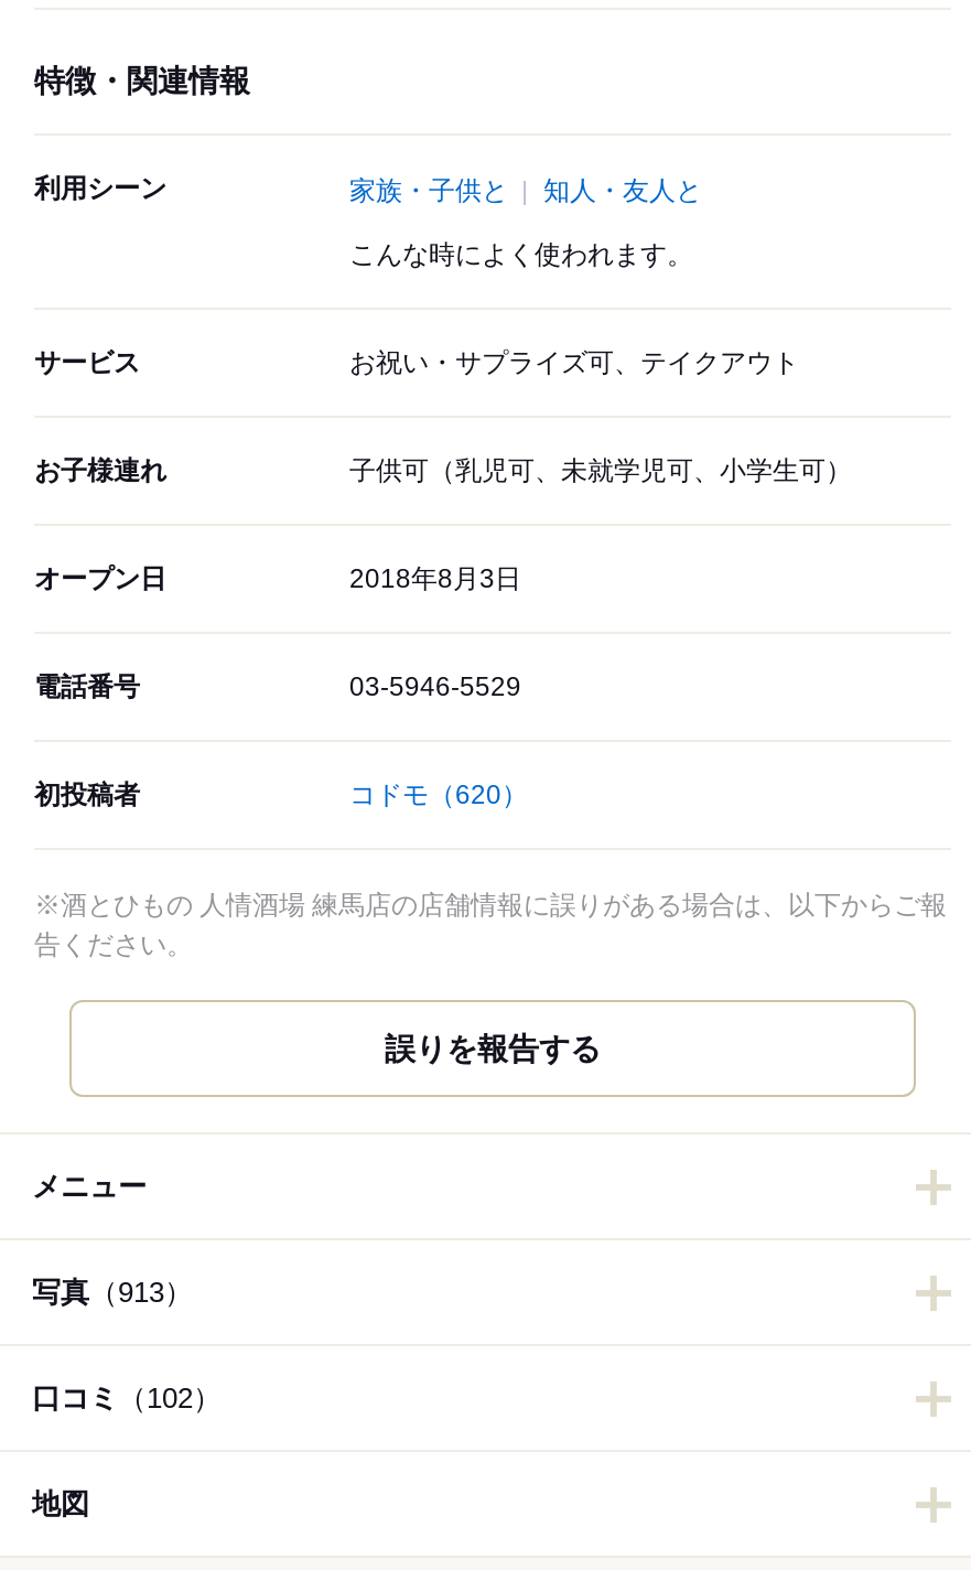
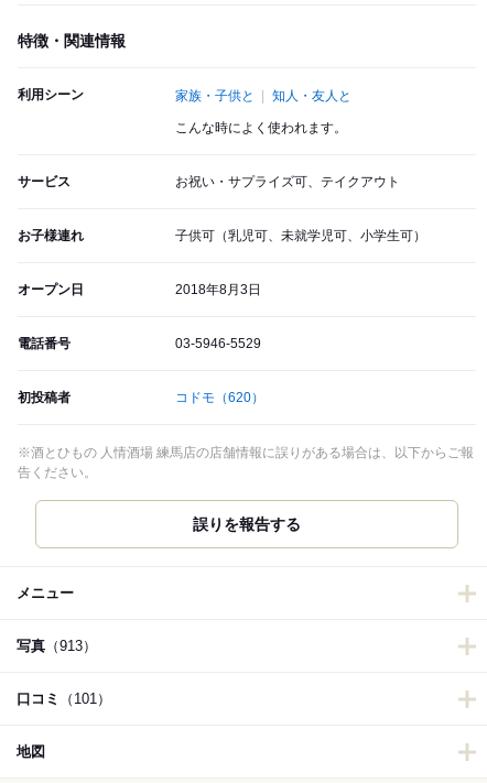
[32,1382,222,1415] 口コミ（102） -> [17,691,111,707] 口コミ（101）

